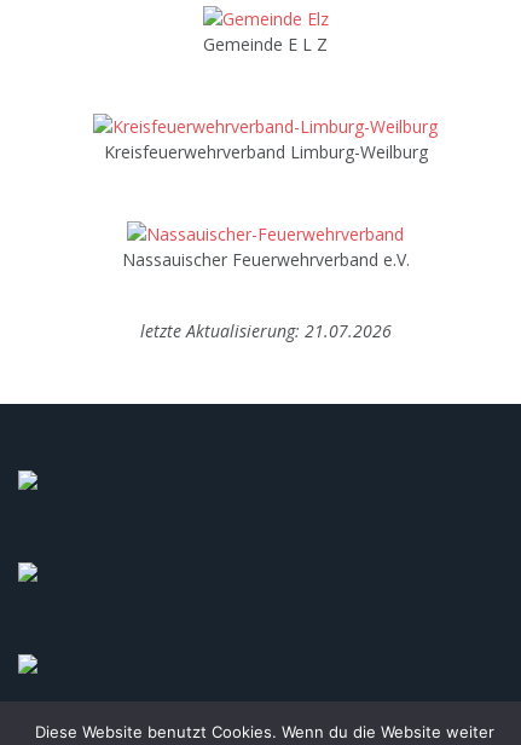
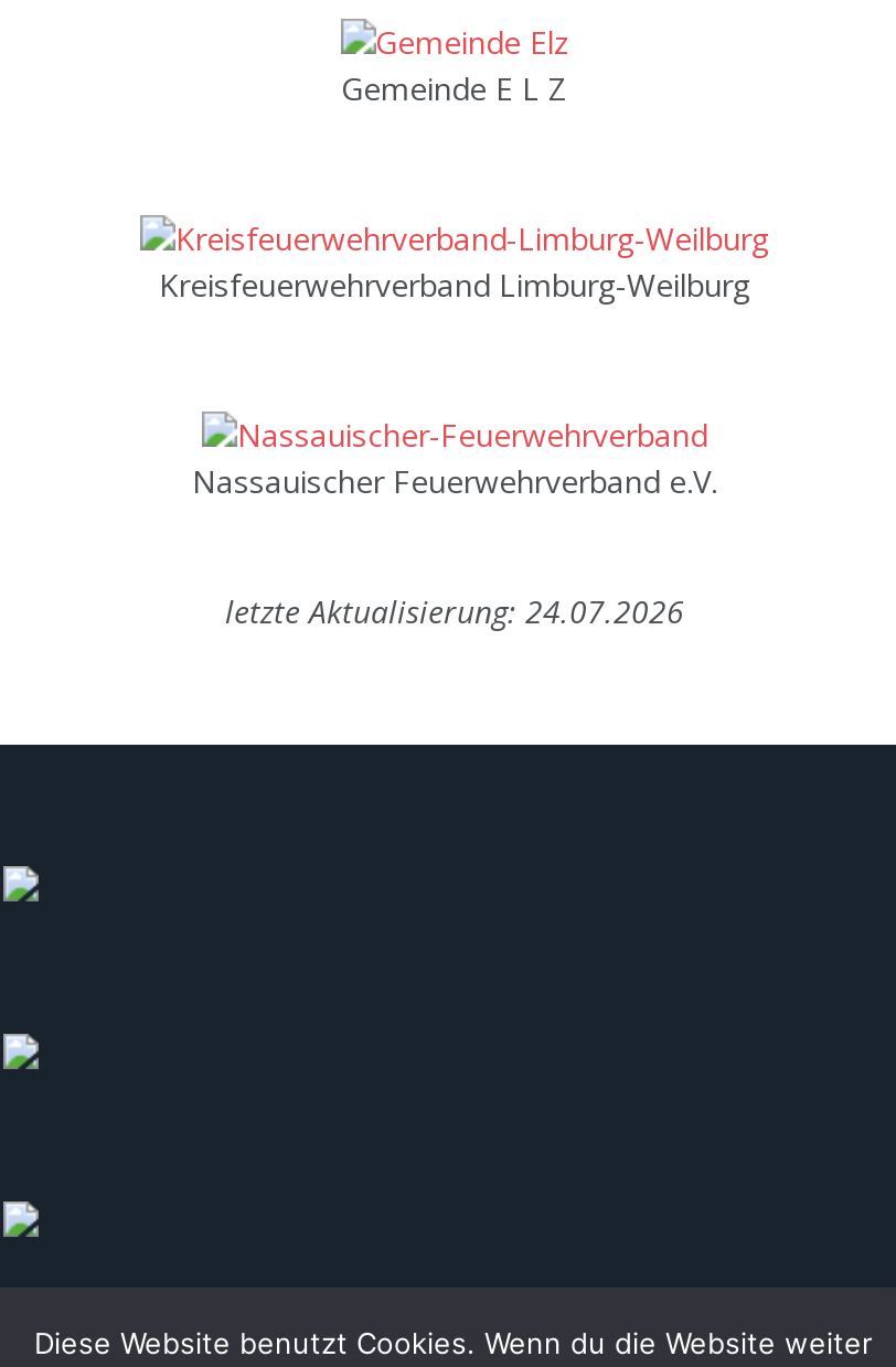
[140,319,391,342] letzte Aktualisierung: 21.07.2026 -> [225,590,684,632] letzte Aktualisierung: 24.07.2026

